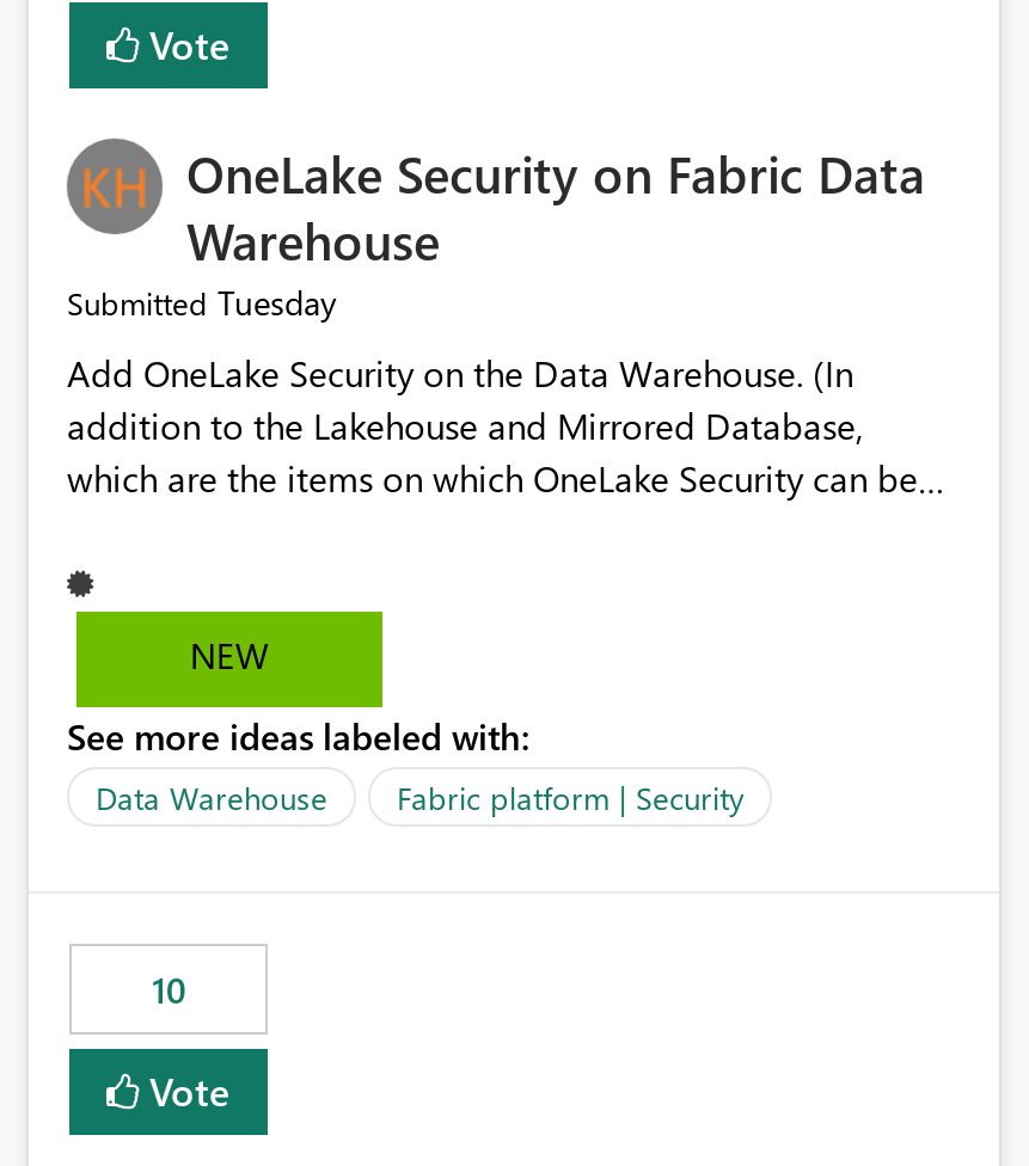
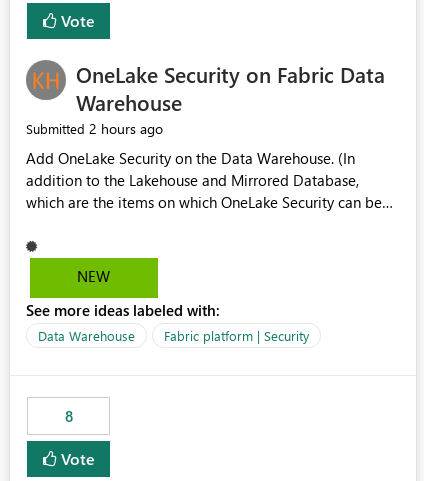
[67,281,337,326] Submitted Tuesday -> [26,119,163,138] Submitted 2 hours ago
[152,966,185,1014] 10 -> [64,406,72,426] 8

